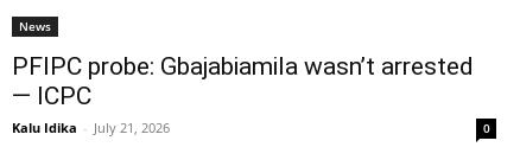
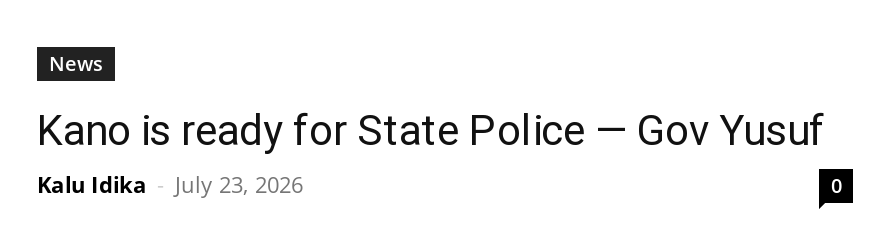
[12,52,474,136] PFIPC probe: Gbajabiamila wasn’t arrested | — ICPC | Kalu Idika - July 21, 2026 -> [37,107,825,199] Kano is ready for State Police — Gov Yusuf | Kalu Idika - July 23, 2026

